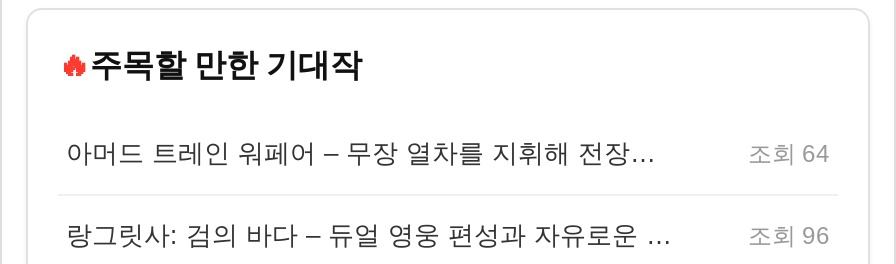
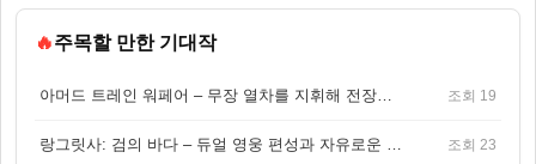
[748,139,830,167] 조회 64 -> [447,87,497,104] 조회 19
[748,221,830,249] 조회 96 -> [447,136,497,153] 조회 23

